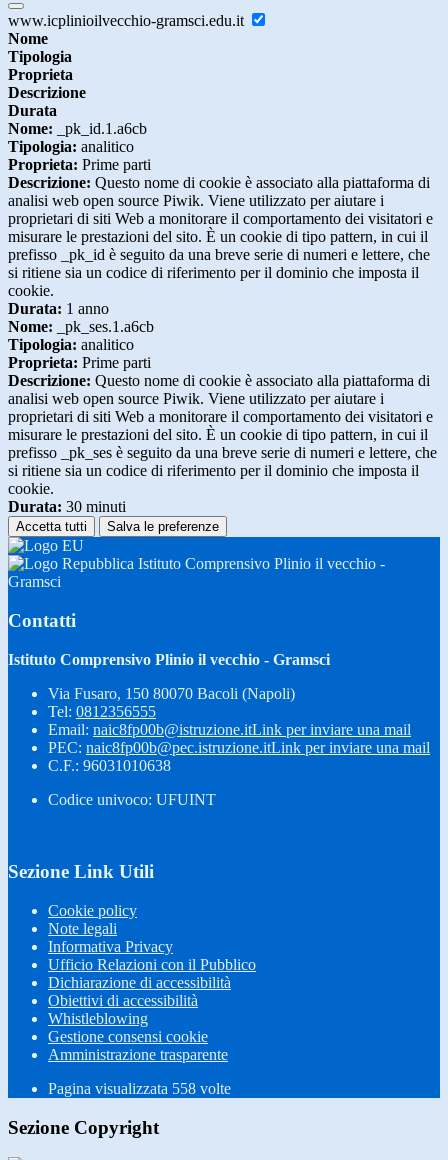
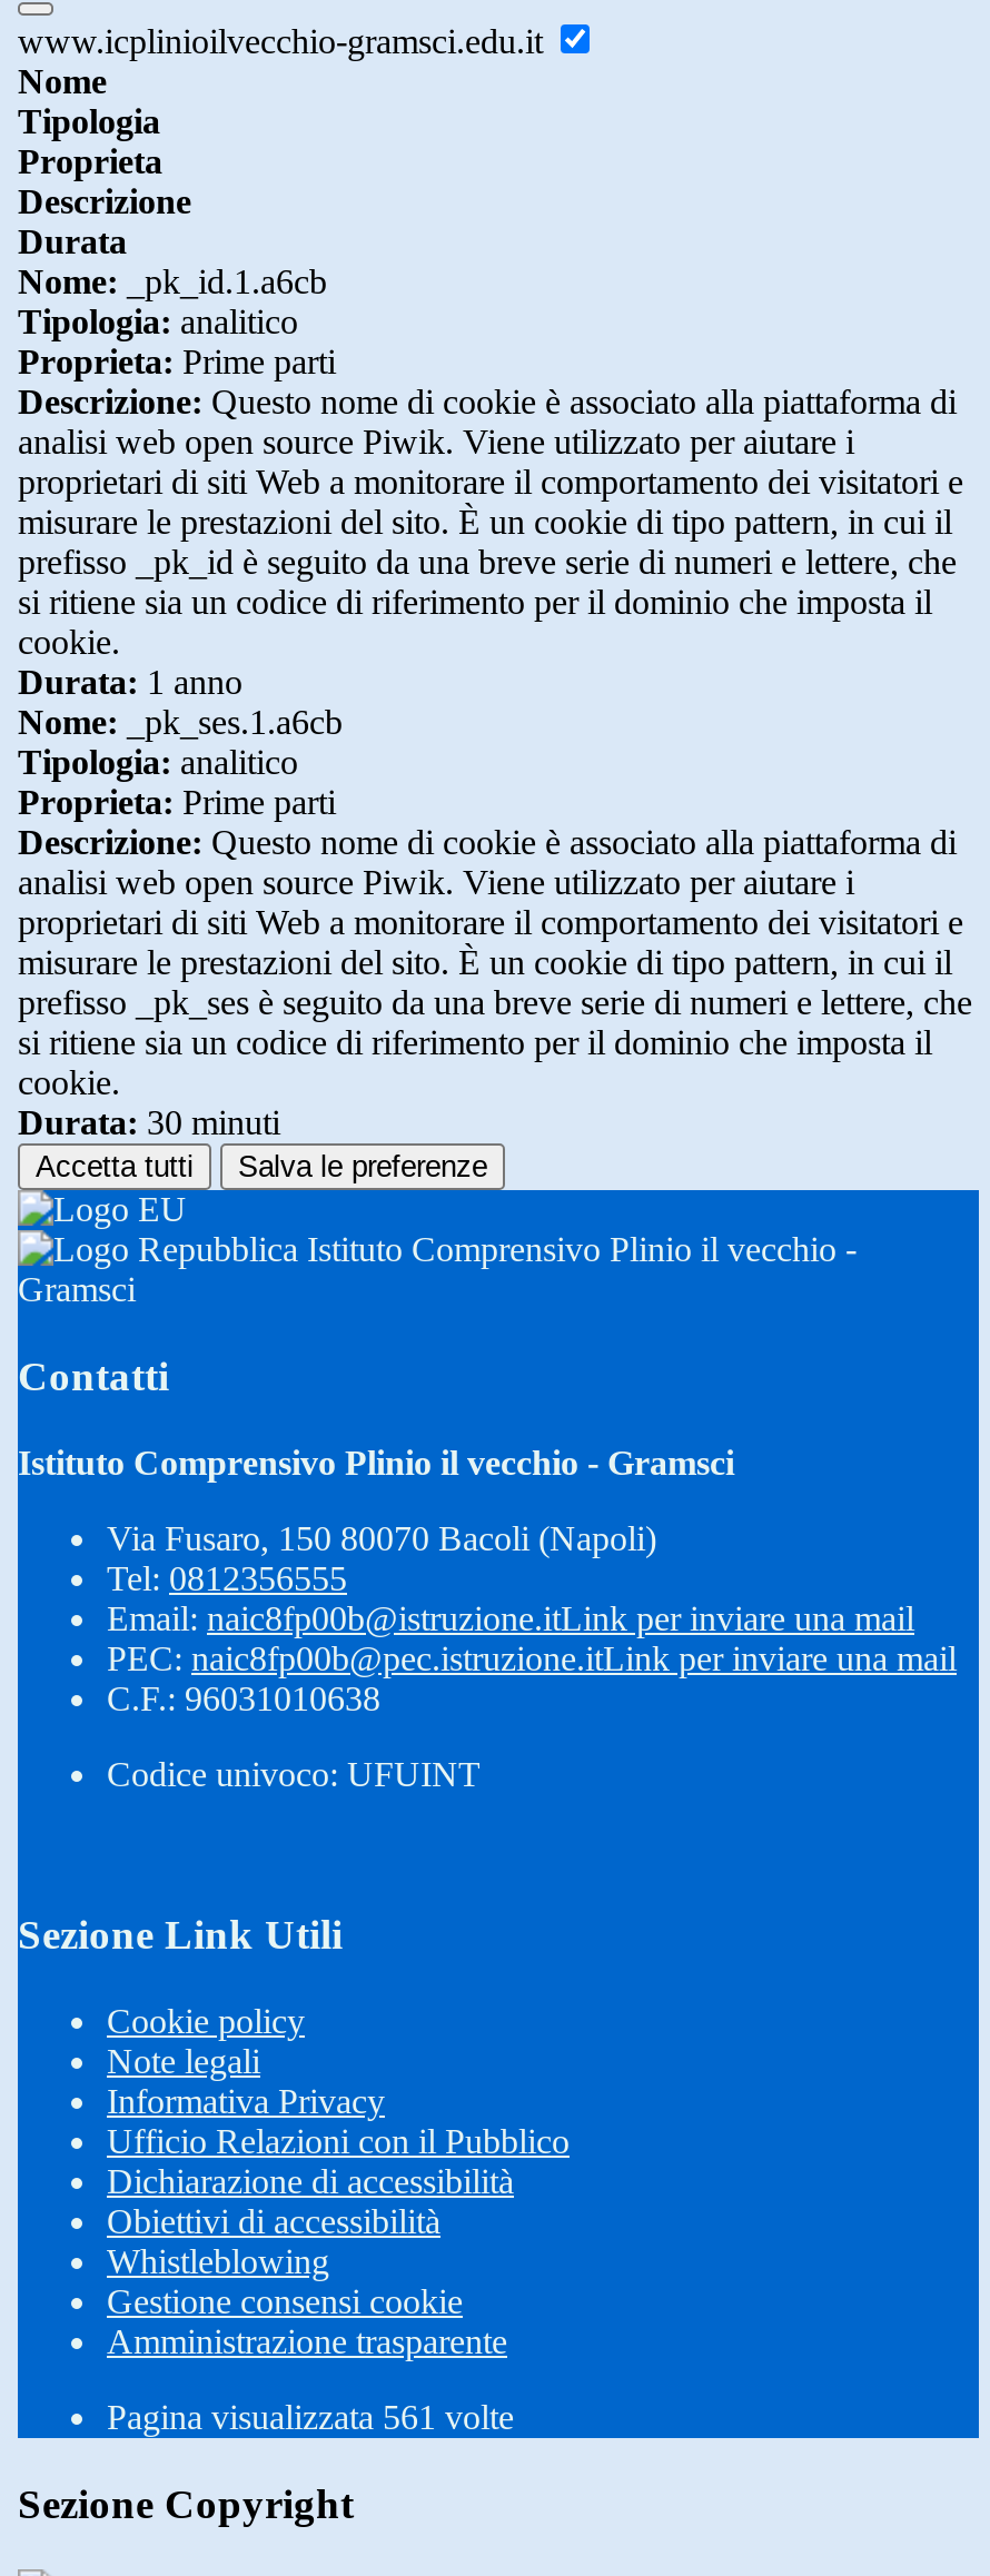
[48,1080,231,1097] Pagina visualizzata 558 volte -> [107,2398,514,2436] Pagina visualizzata 561 volte

